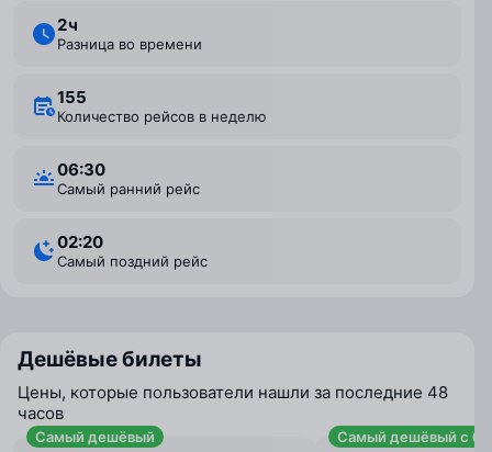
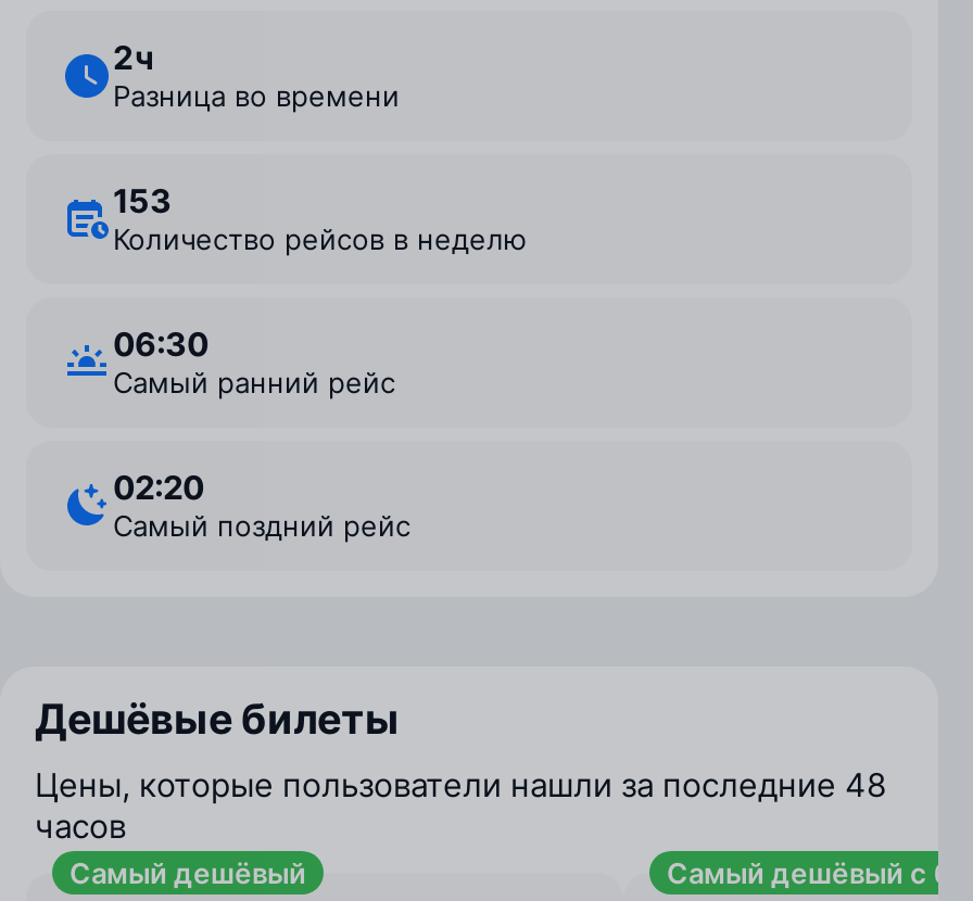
[57,87,87,108] 155 -> [113,180,172,221] 153

